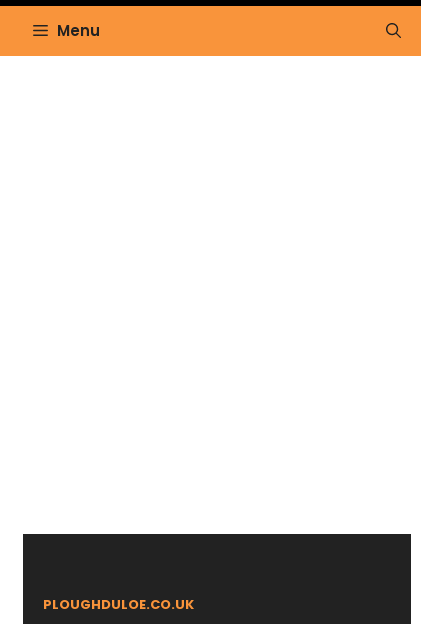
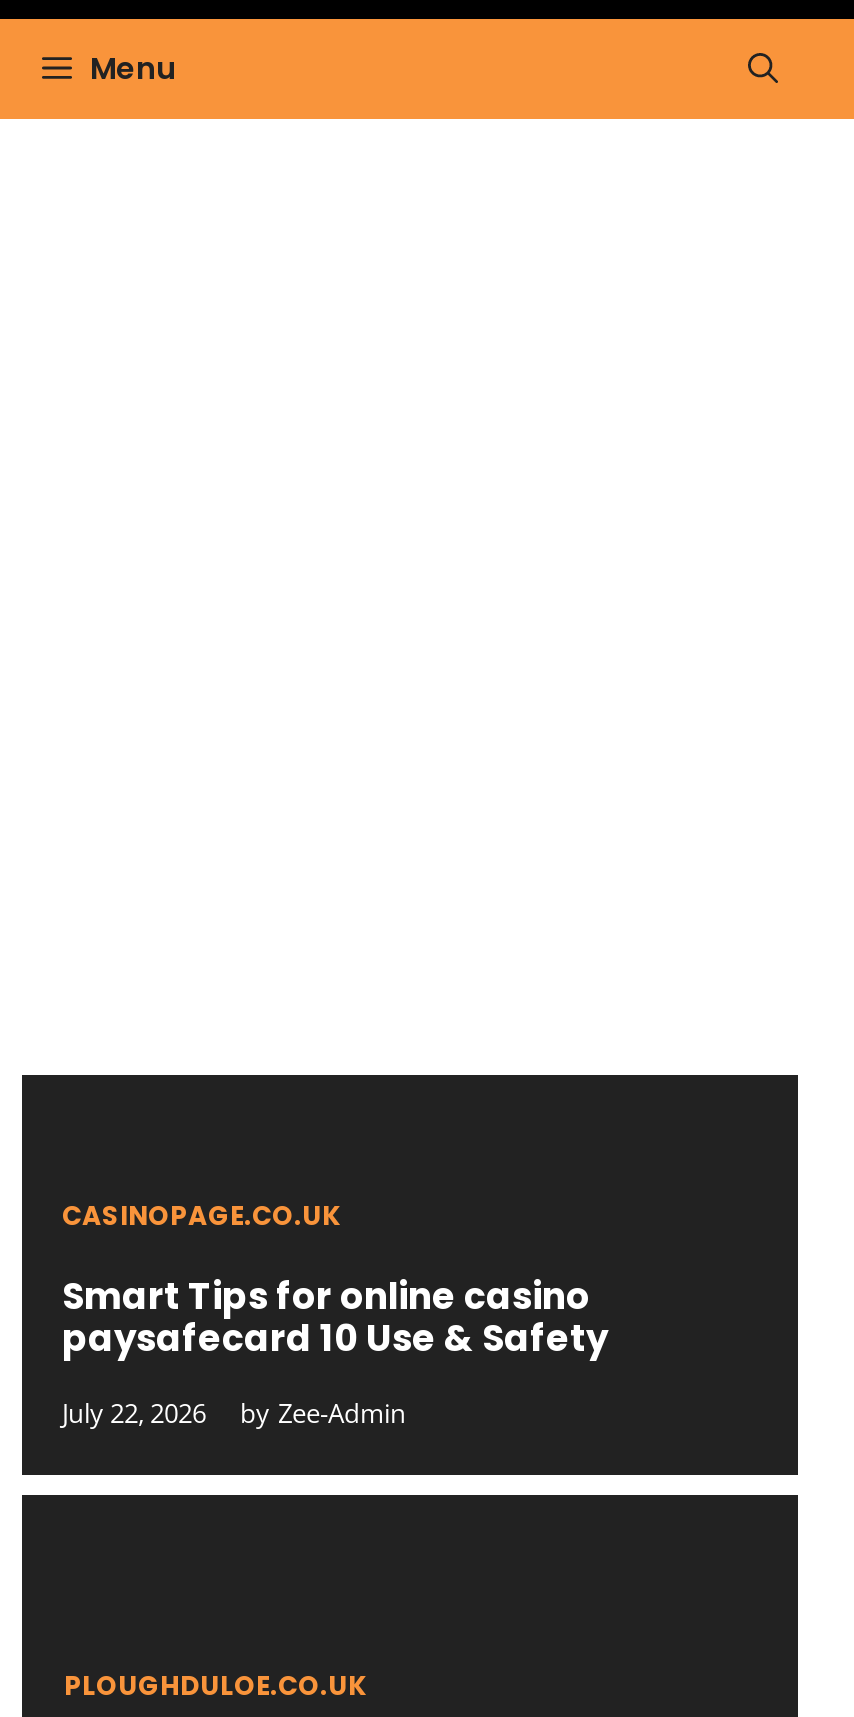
none -> [62,1196,608,1430] CASINOPAGE.CO.UK | Smart Tips for online casino | paysafecard 10 Use & Safety | July 22, 2026 | by Zee-Admin

